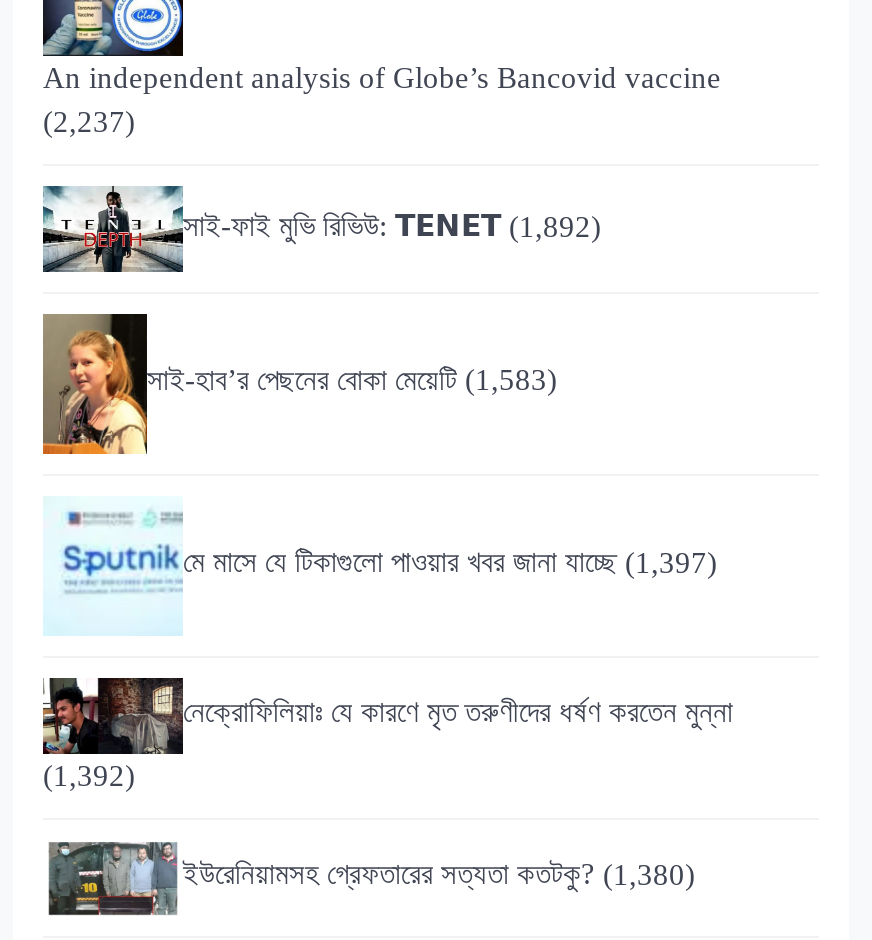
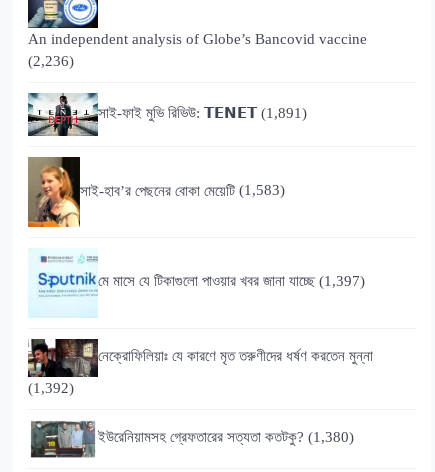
[43,105,135,137] (2,237) -> [28,53,74,69] (2,236)
[183,210,601,242] সাই-ফাই মুভি রিভিউ: 𝗧𝗘𝗡𝗘𝗧 (1,892) -> [98,105,307,121] সাই-ফাই মুভি রিভিউ: 𝗧𝗘𝗡𝗘𝗧 (1,891)

